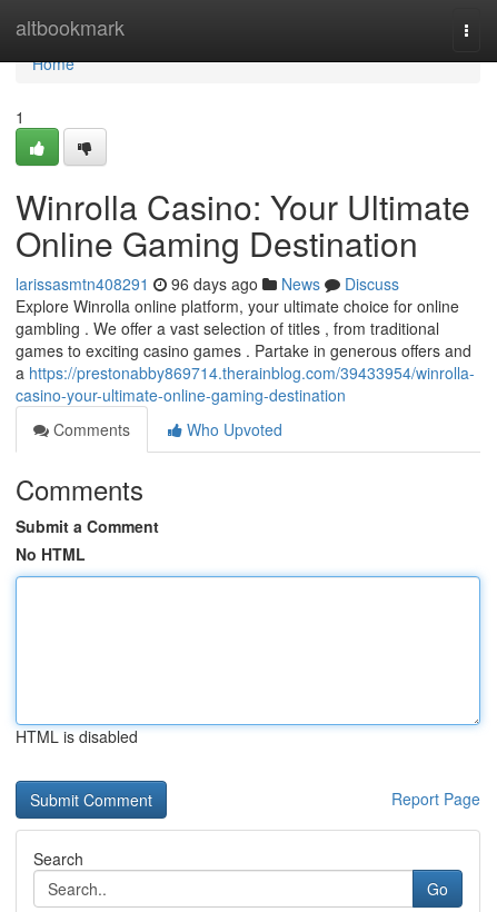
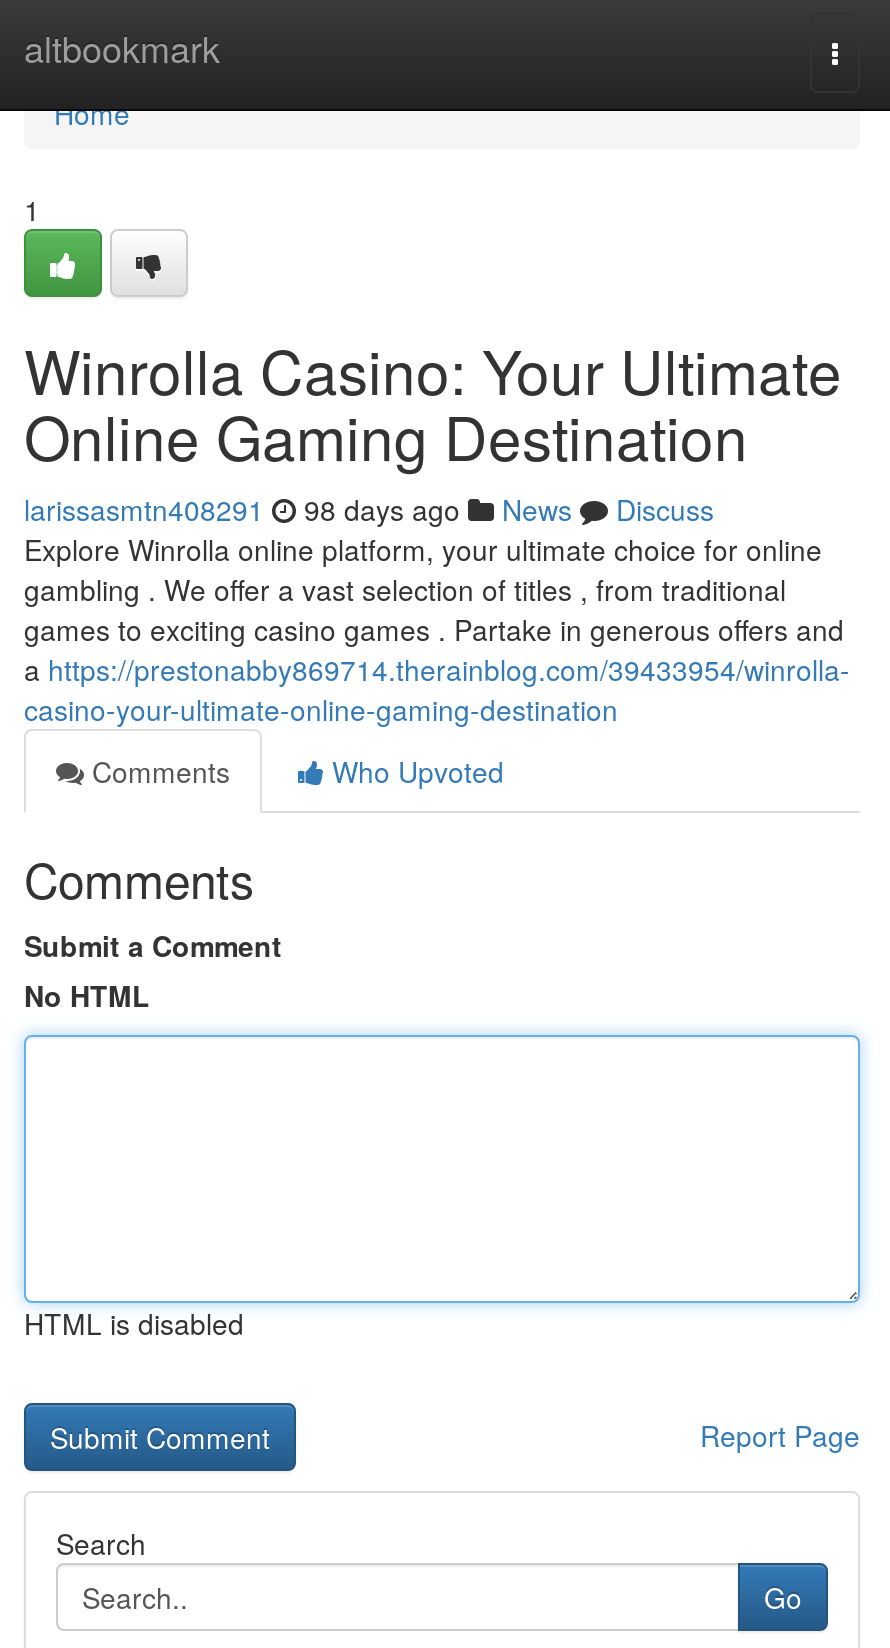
[16,272,399,295] larissasmtn408291 96 days ago News Discuss -> [24,489,714,529] larissasmtn408291 98 days ago News Discuss

